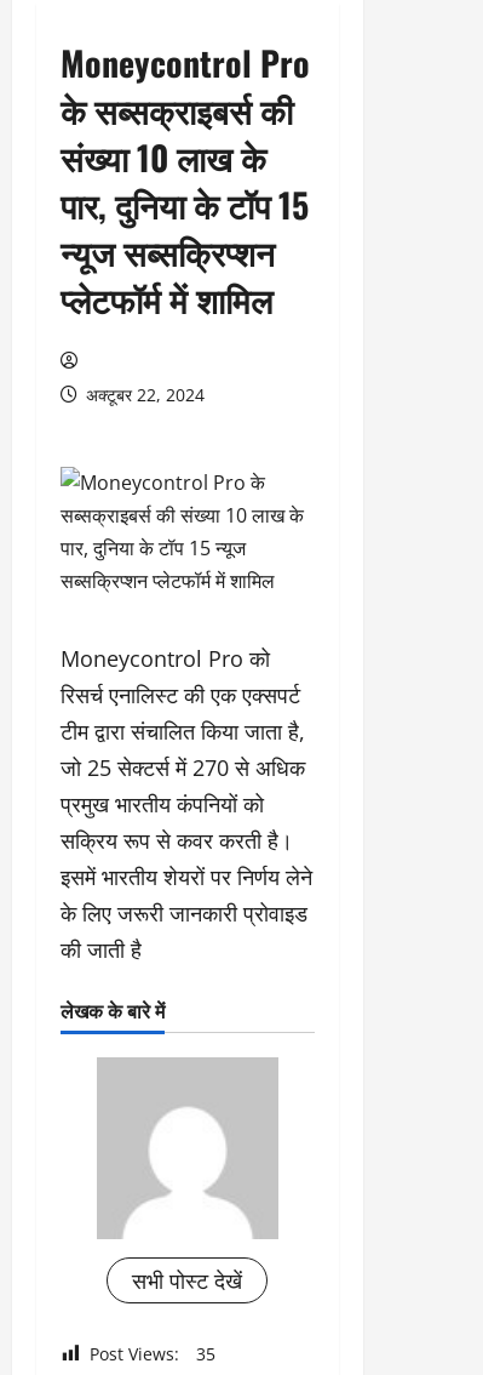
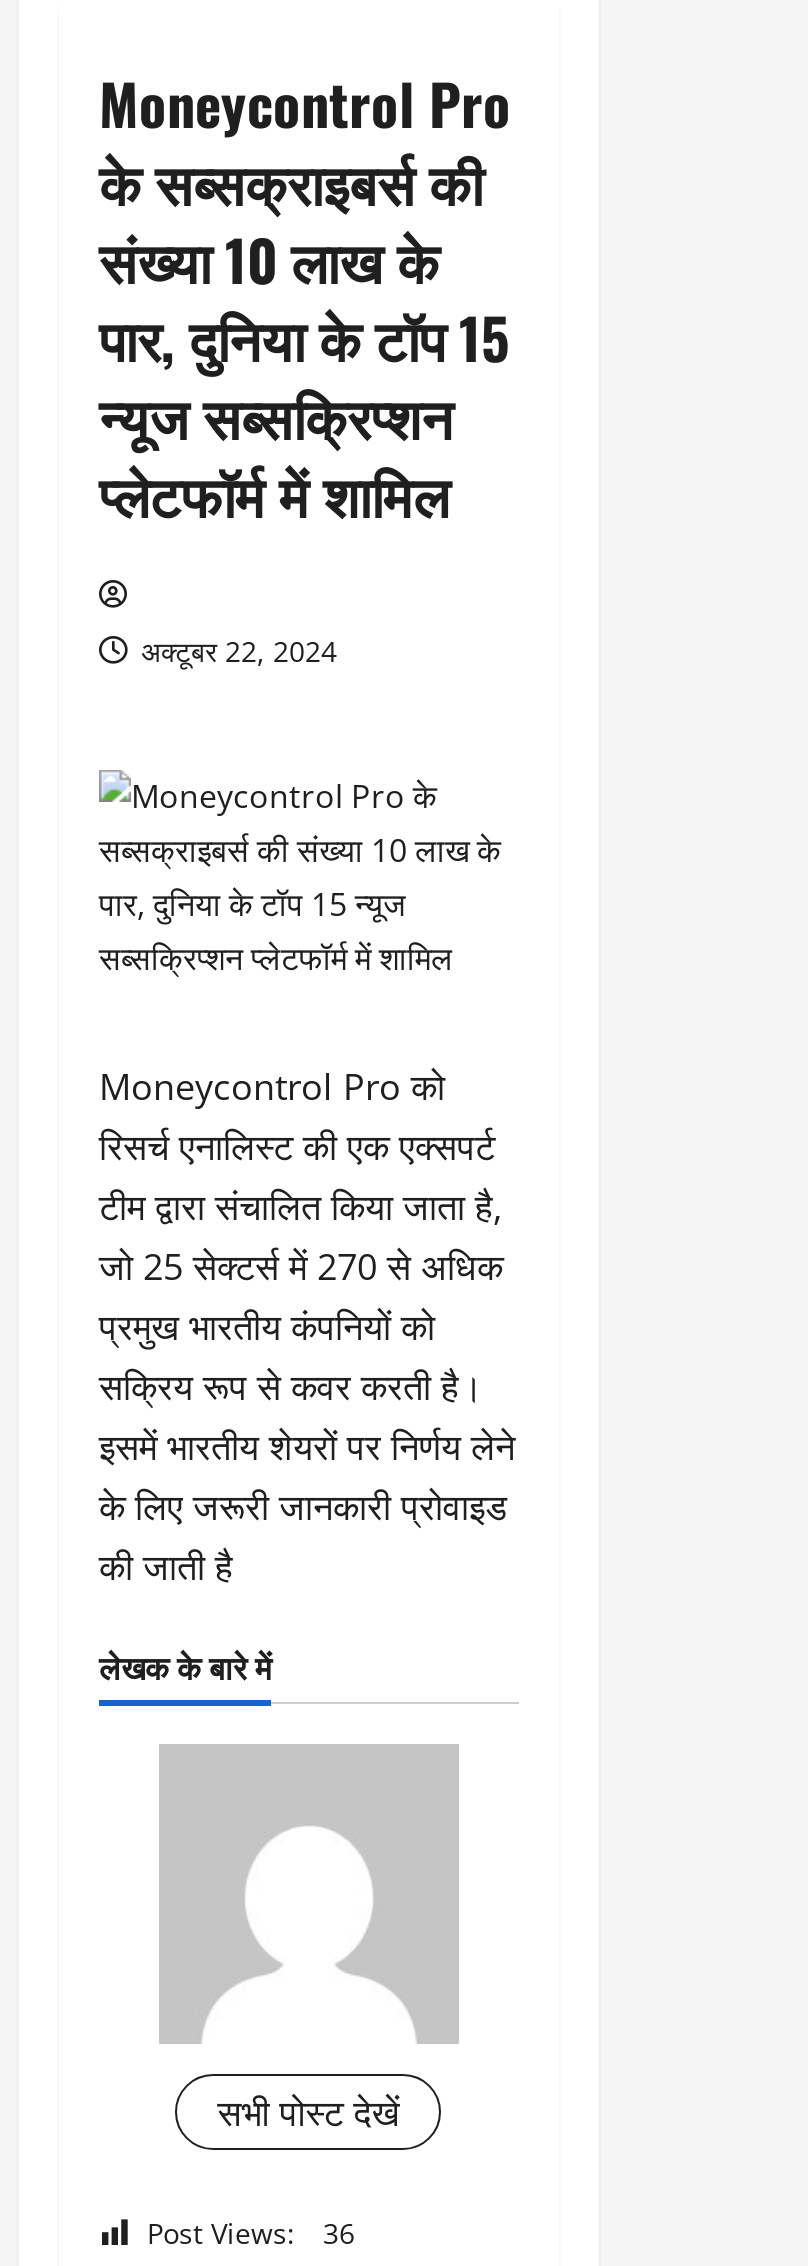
[90,1342,215,1365] Post Views: 35 -> [147,2214,355,2252] Post Views: 36

